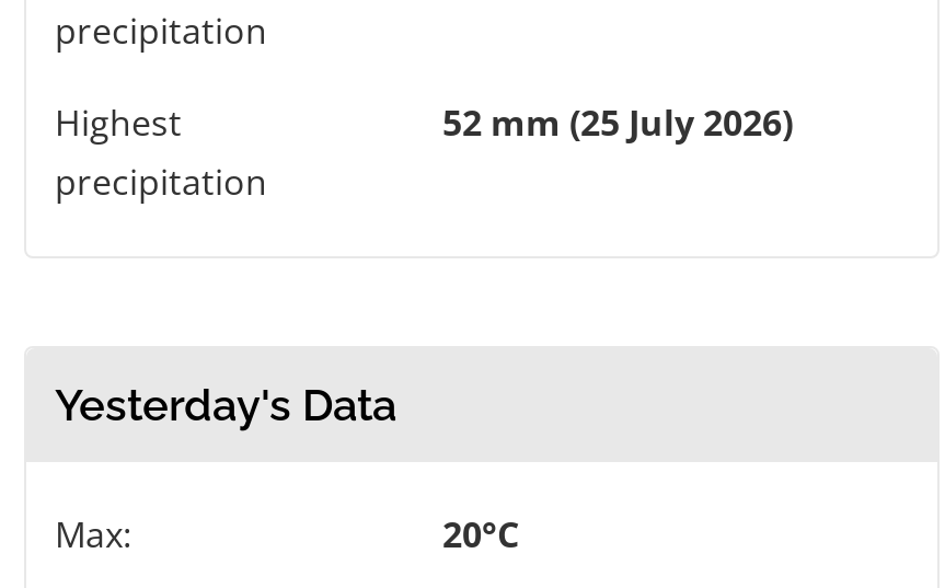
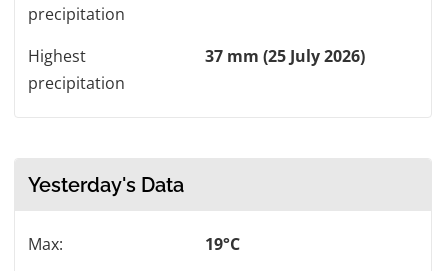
[442,99,793,148] 52 mm (25 July 2026) -> [205,45,365,67] 37 mm (25 July 2026)
[442,511,519,559] 20°C -> [205,233,240,255] 19°C

